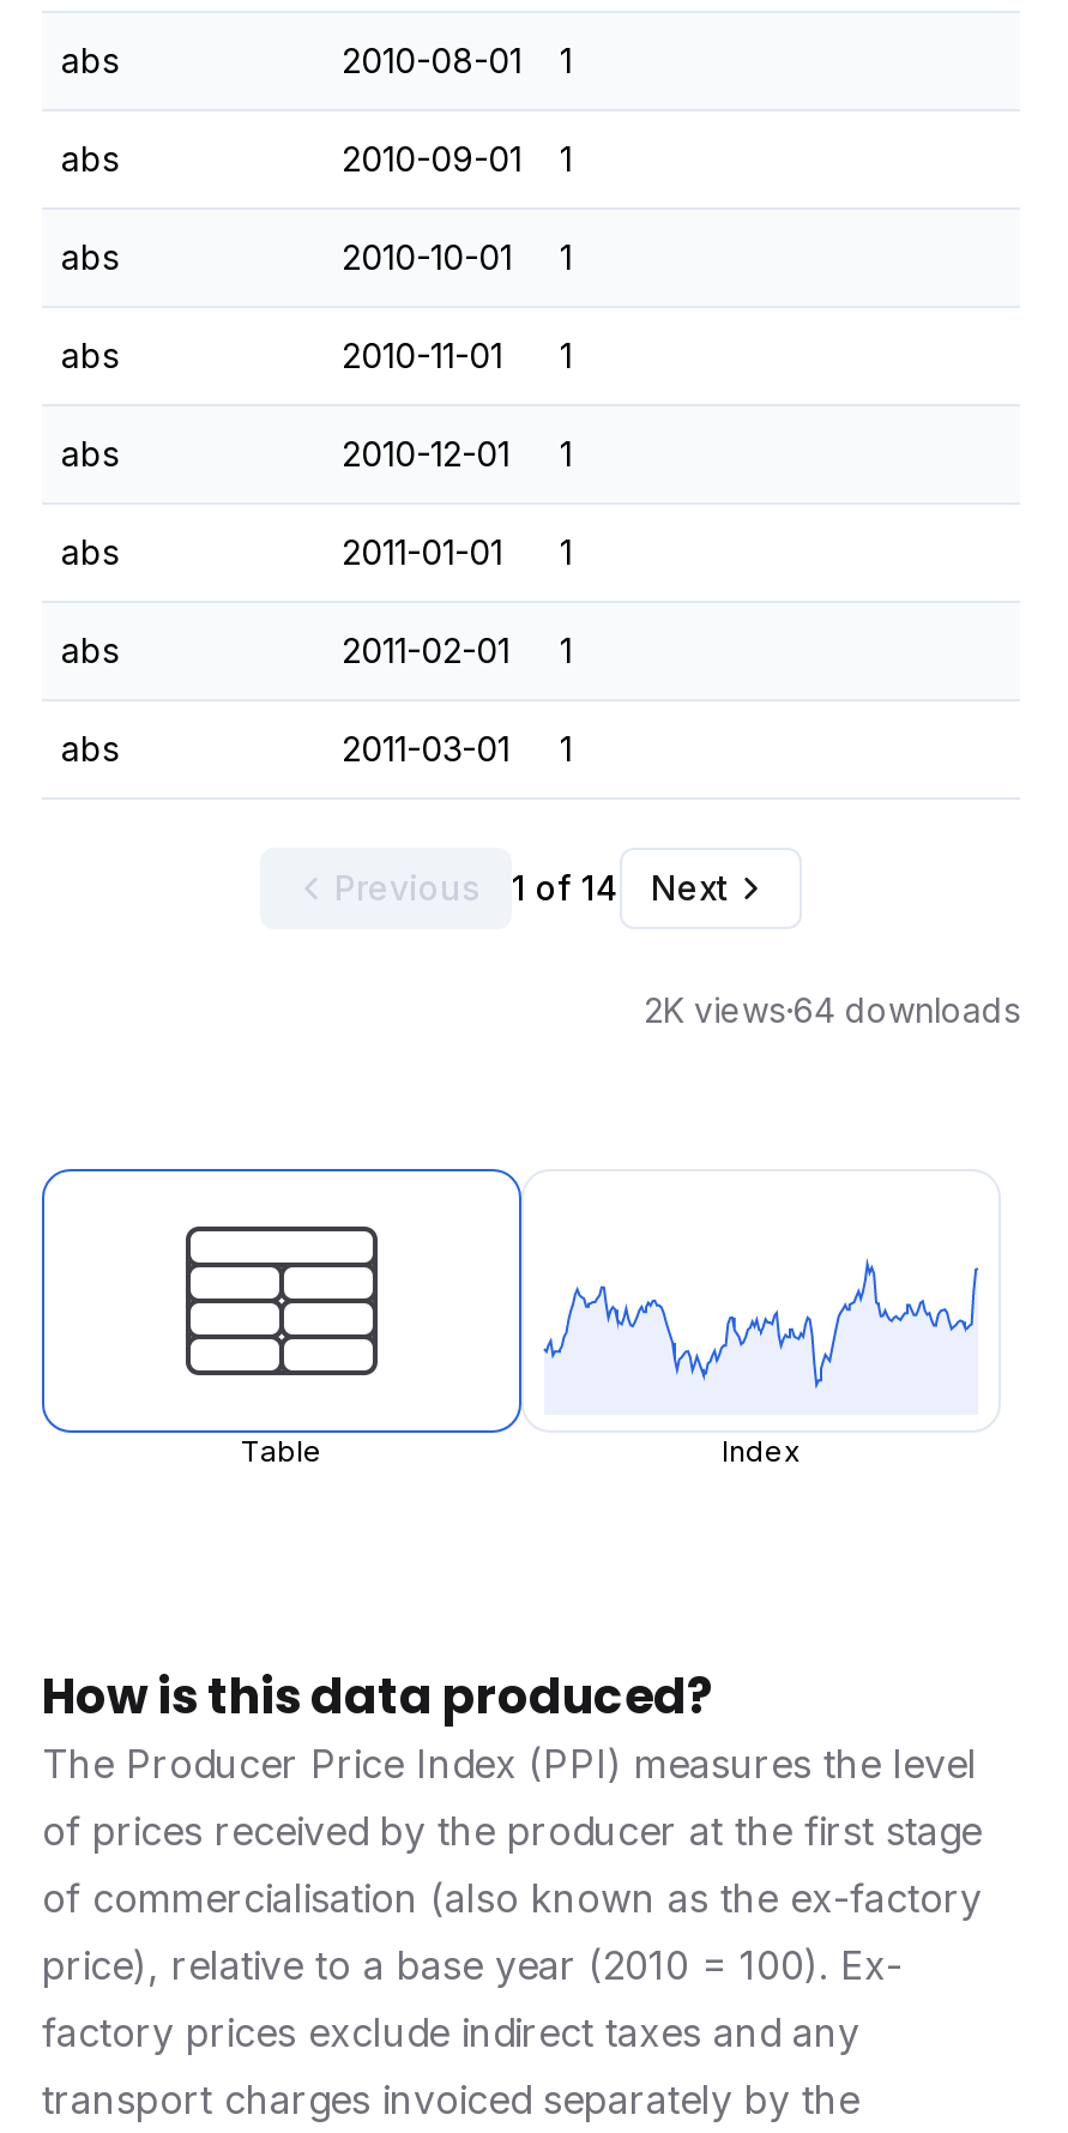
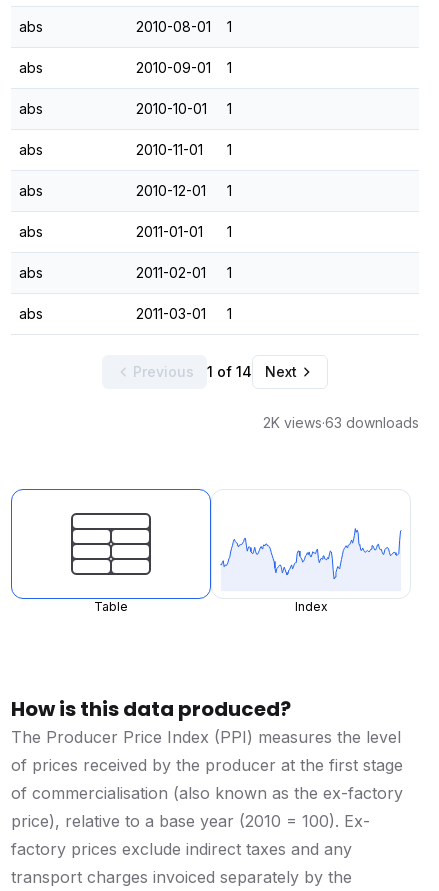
[644,989,1020,1030] 2K views·64 downloads -> [263,414,419,431] 2K views·63 downloads

